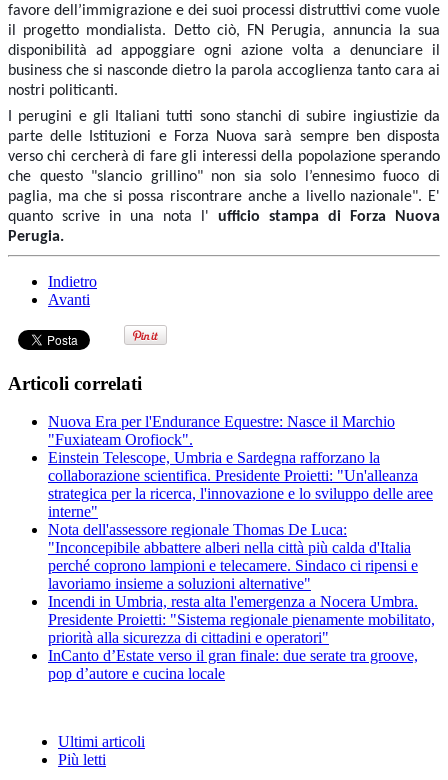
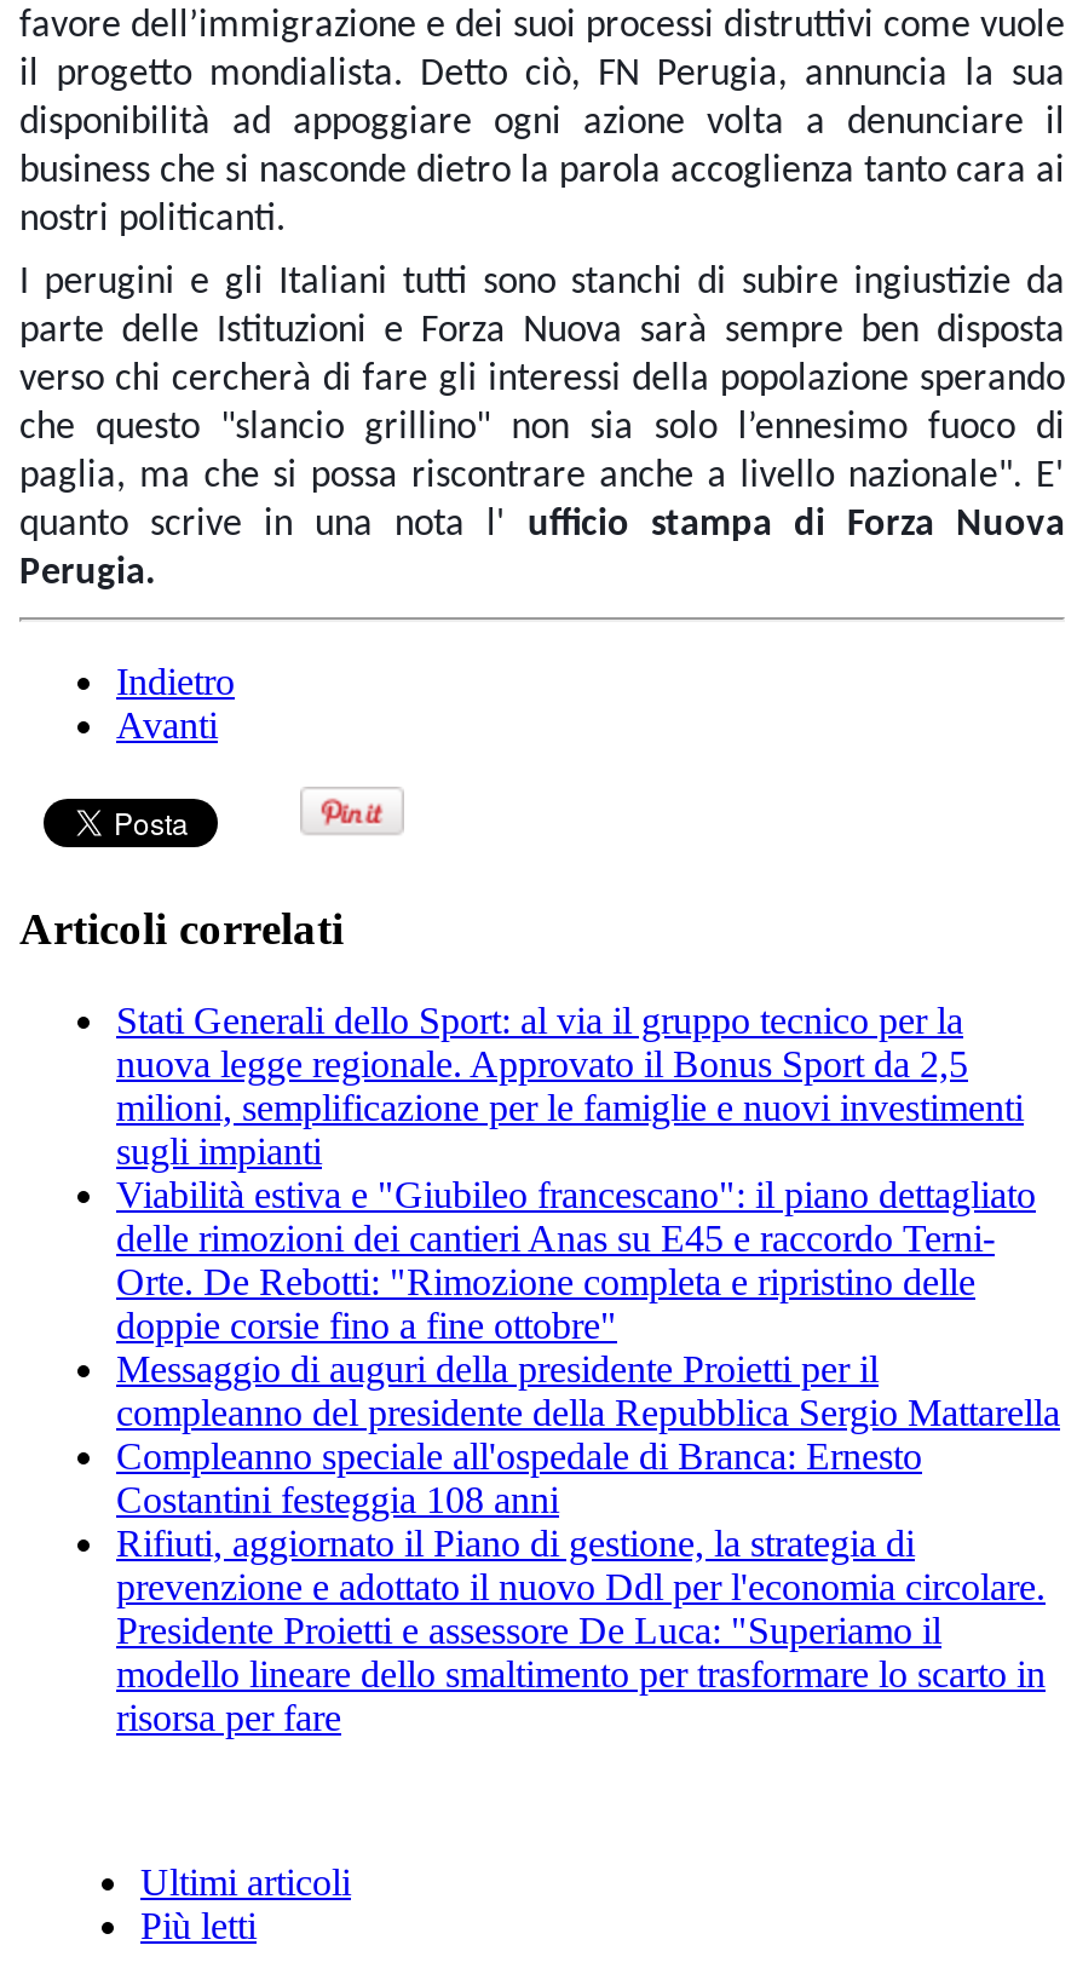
[48,413,435,682] Nuova Era per l'Endurance Equestre: Nasce il Marchio | "Fuxiateam Orofiock". | Einstein Telescope, Umbria e Sardegna rafforzano la | collaborazione scientifica. Presidente Proietti: "Un'alleanza | strategica per la ricerca, l'innovazione e lo sviluppo delle aree | interne" | Nota dell'assessore regionale Thomas De Luca: | "Inconcepibile abbattere alberi nella città più calda d'Italia | perché coprono lampioni e telecamere. Sindaco ci ripensi e | lavoriamo insieme a soluzioni alternative" | Incendi in Umbria, resta alta l'emergenza a Nocera Umbra. | Presidente Proietti: "Sistema regionale pienamente mobilitato, | priorità alla sicurezza di cittadini e operatori" | InCanto d’Estate verso il gran finale: due serate tra groove, | pop d’autore e cucina locale -> [116,1000,1060,1739] Stati Generali dello Sport: al via il gruppo tecnico per la | nuova legge regionale. Approvato il Bonus Sport da 2,5 | milioni, semplificazione per le famiglie e nuovi investimenti | sugli impianti | Viabilità estiva e "Giubileo francescano": il piano dettagliato | delle rimozioni dei cantieri Anas su E45 e raccordo Terni- | Orte. De Rebotti: "Rimozione completa e ripristino delle | doppie corsie fino a fine ottobre" | Messaggio di auguri della presidente Proietti per il | compleanno del presidente della Repubblica Sergio Mattarella | Compleanno speciale all'ospedale di Branca: Ernesto | Costantini festeggia 108 anni | Rifiuti, aggiornato il Piano di gestione, la strategia di | prevenzione e adottato il nuovo Ddl per l'economia circolare. | Presidente Proietti e assessore De Luca: "Superiamo il | modello lineare dello smaltimento per trasformare lo scarto in | risorsa per fare

